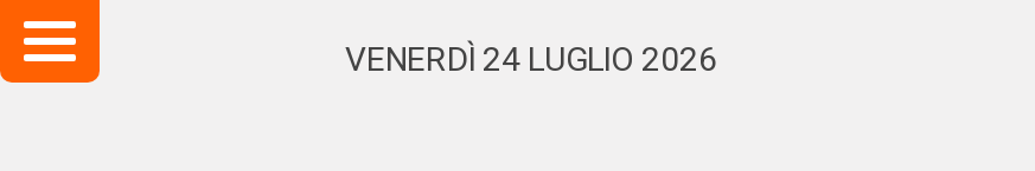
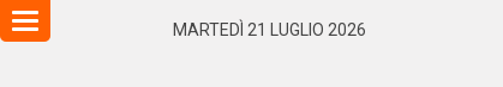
[345,40,717,78] VENERDÌ 24 LUGLIO 2026 -> [172,20,366,39] MARTEDÌ 21 LUGLIO 2026

